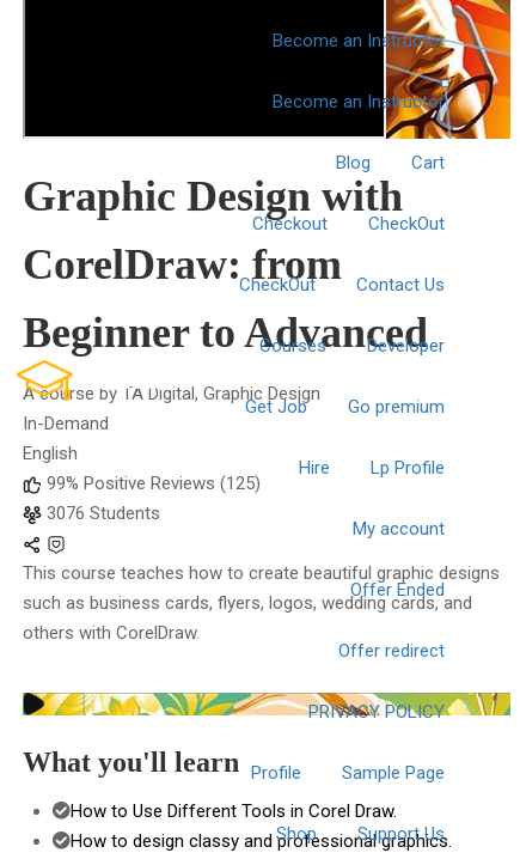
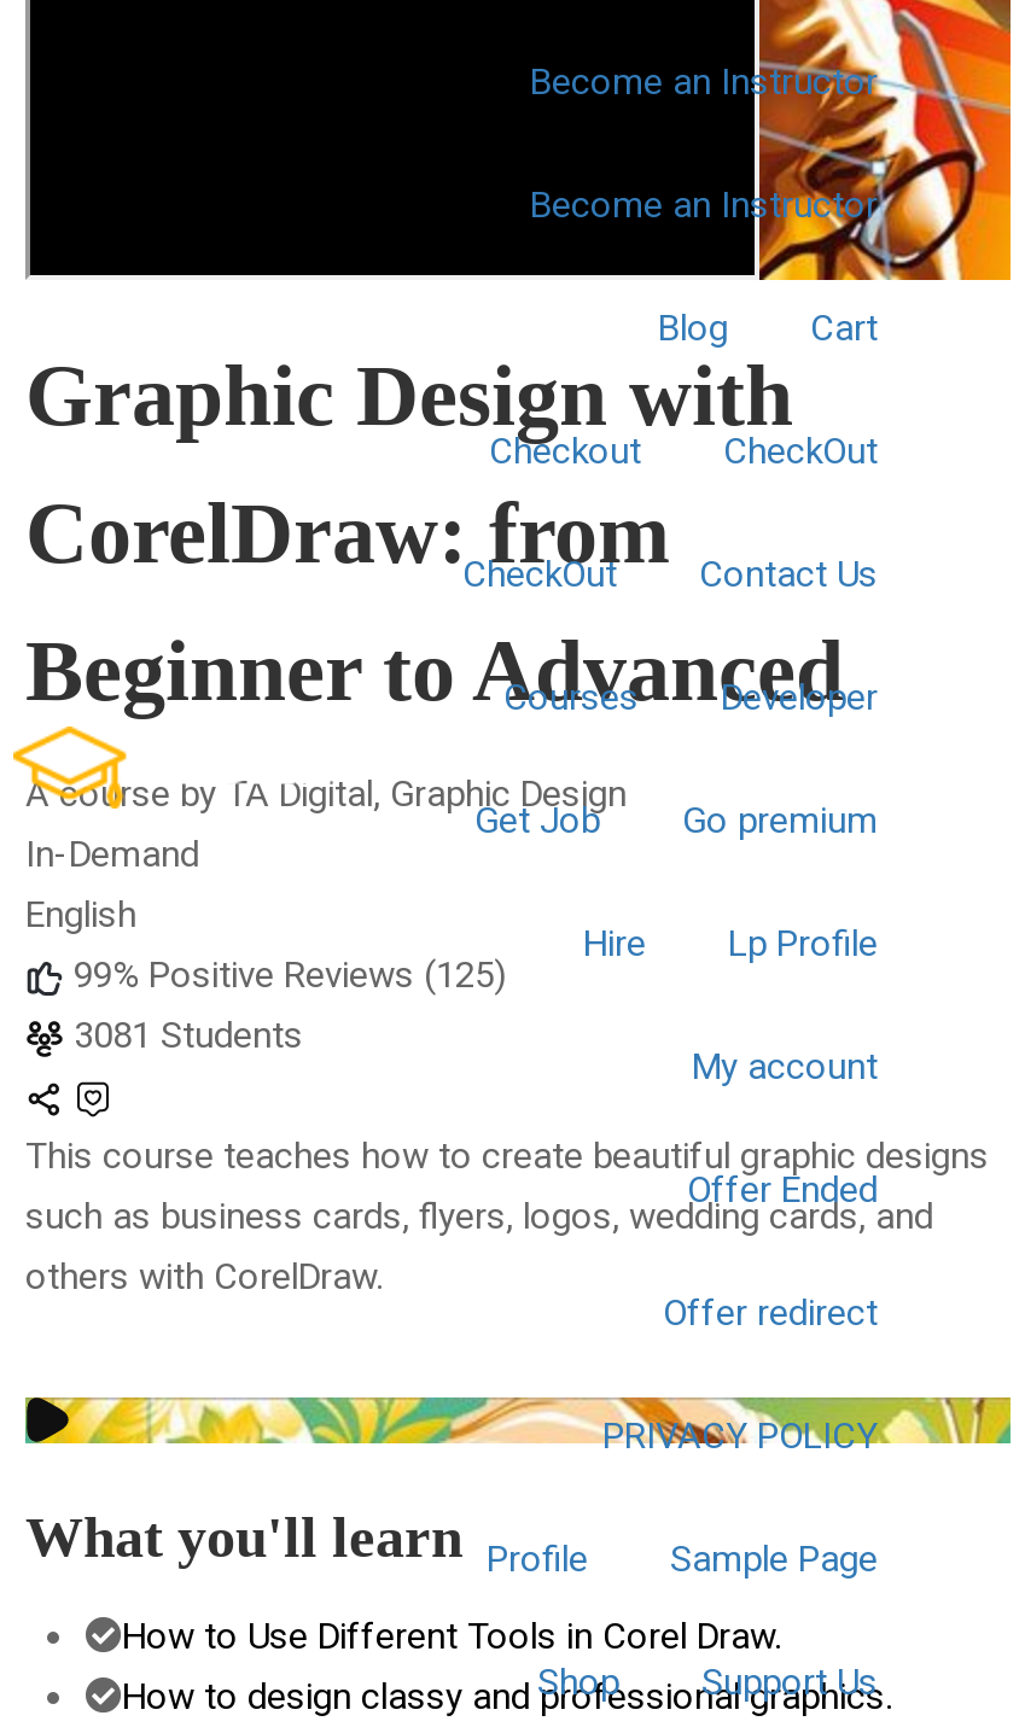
[47,502,160,524] 3076 Students -> [74,1014,303,1057] 3081 Students

